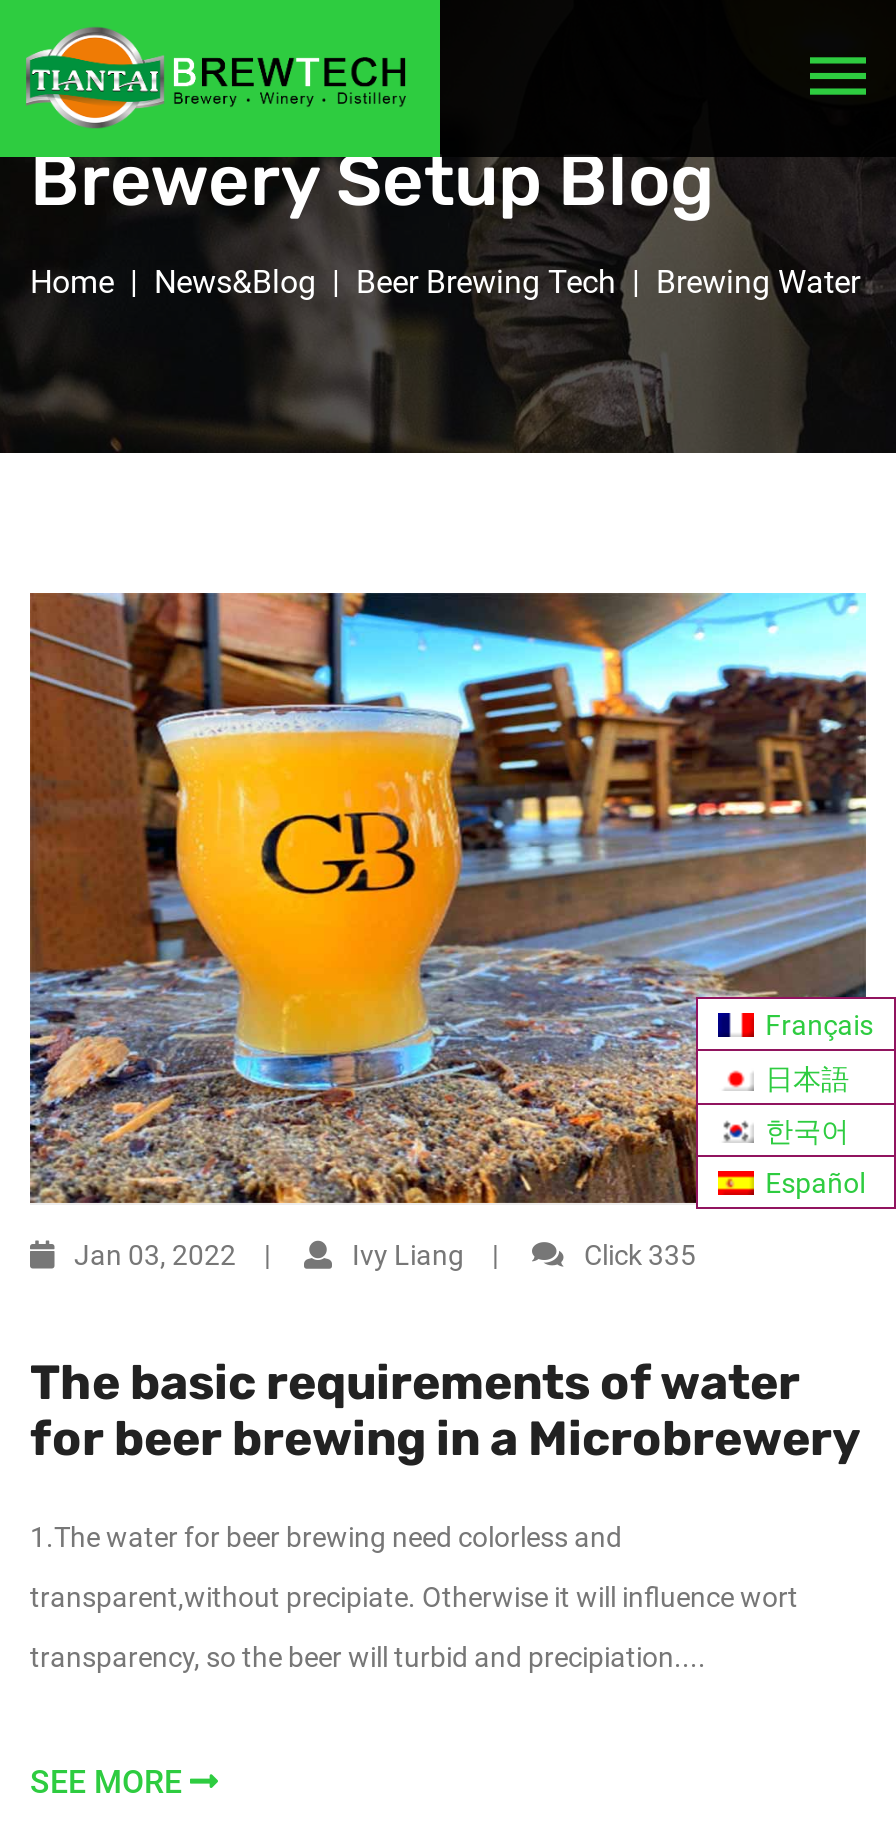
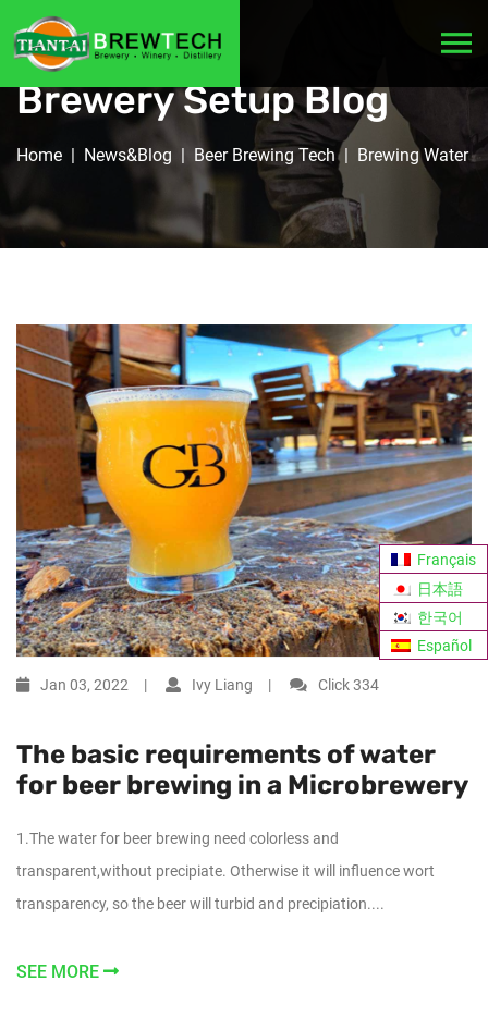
[578,1239,696,1271] Click 335 -> [315,676,379,694] Click 334

